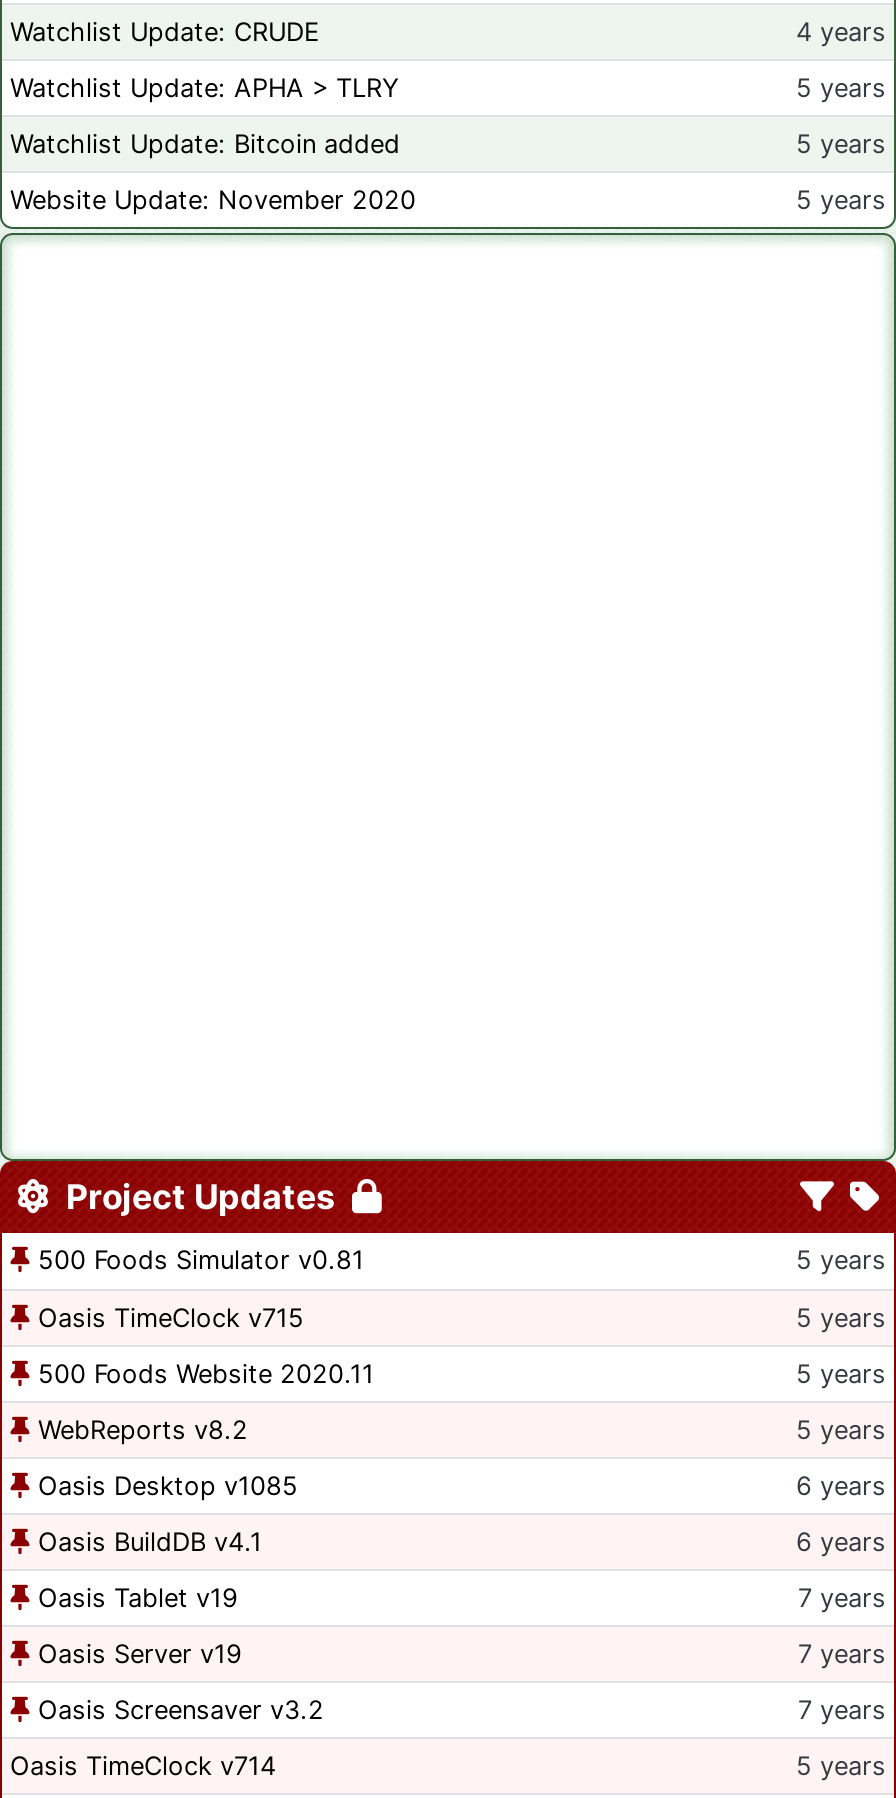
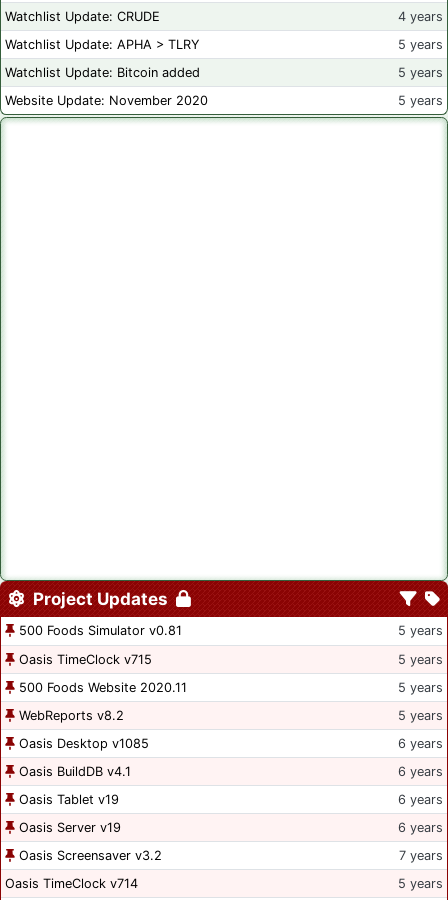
[798,1583,886,1613] 7 years -> [398,792,443,807] 6 years
[798,1639,886,1669] 7 years -> [398,820,443,835] 6 years

